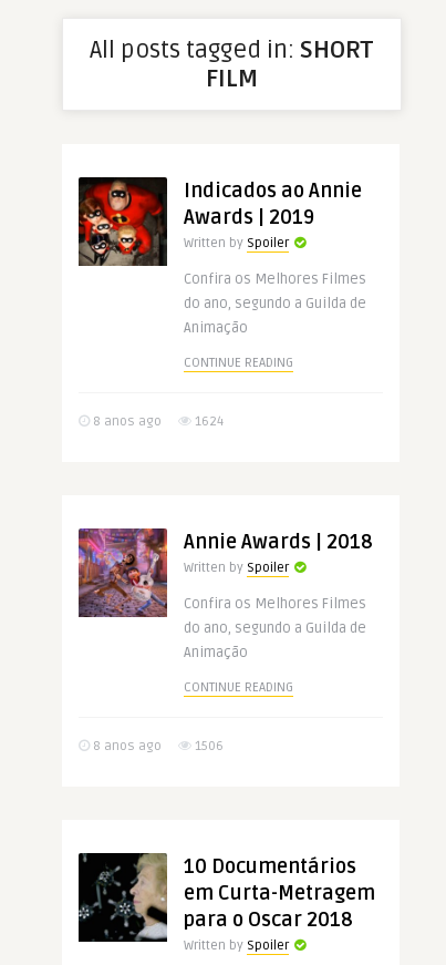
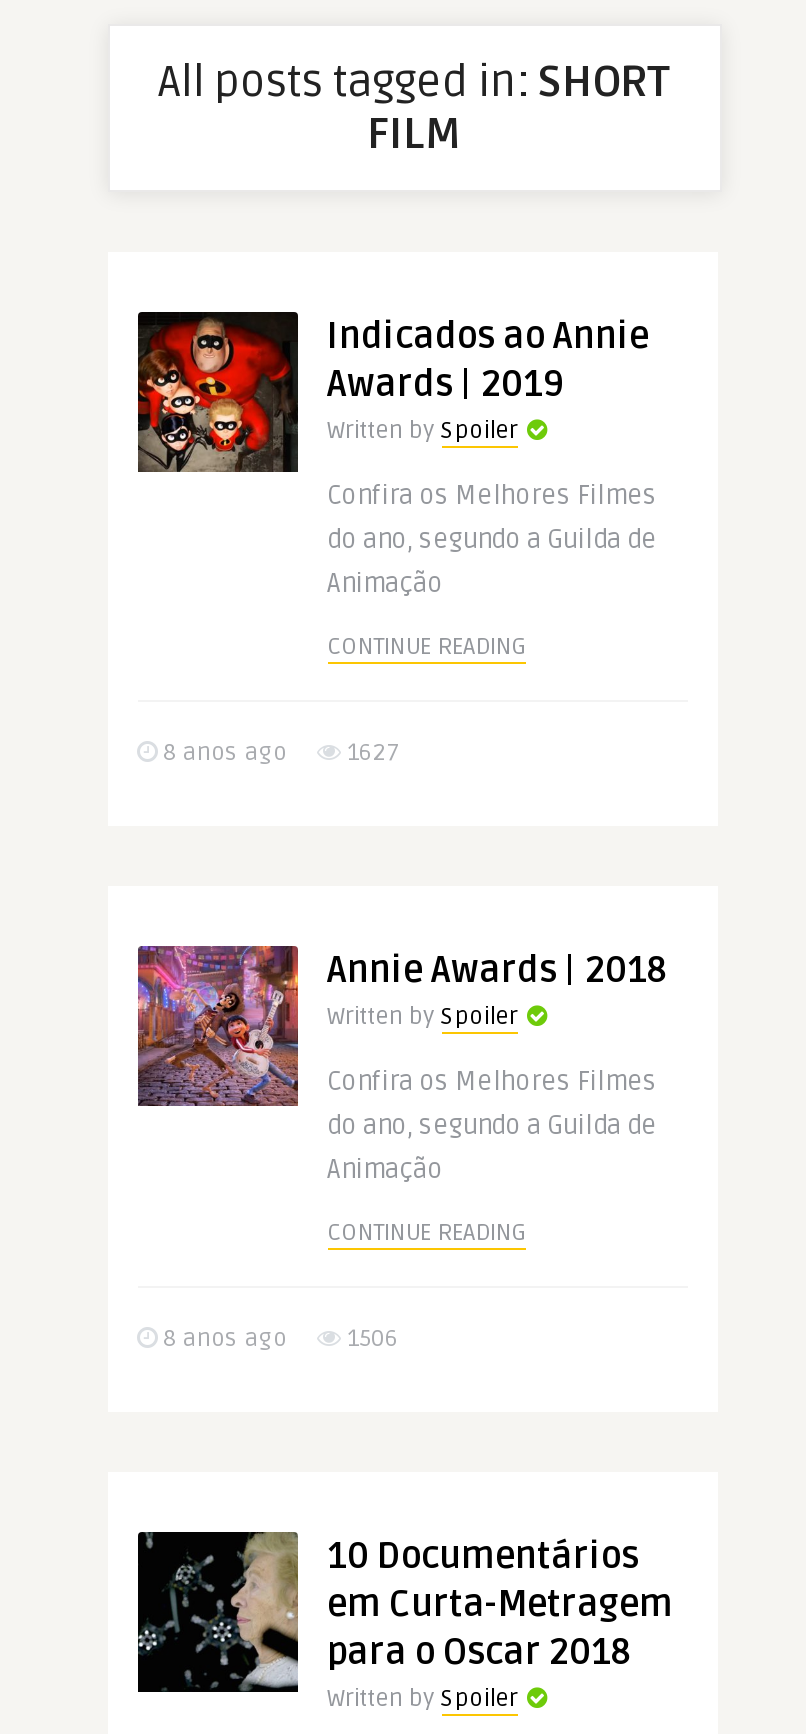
[89,413,223,430] 8 anos ago 1624 -> [157,738,399,768] 8 anos ago 1627

